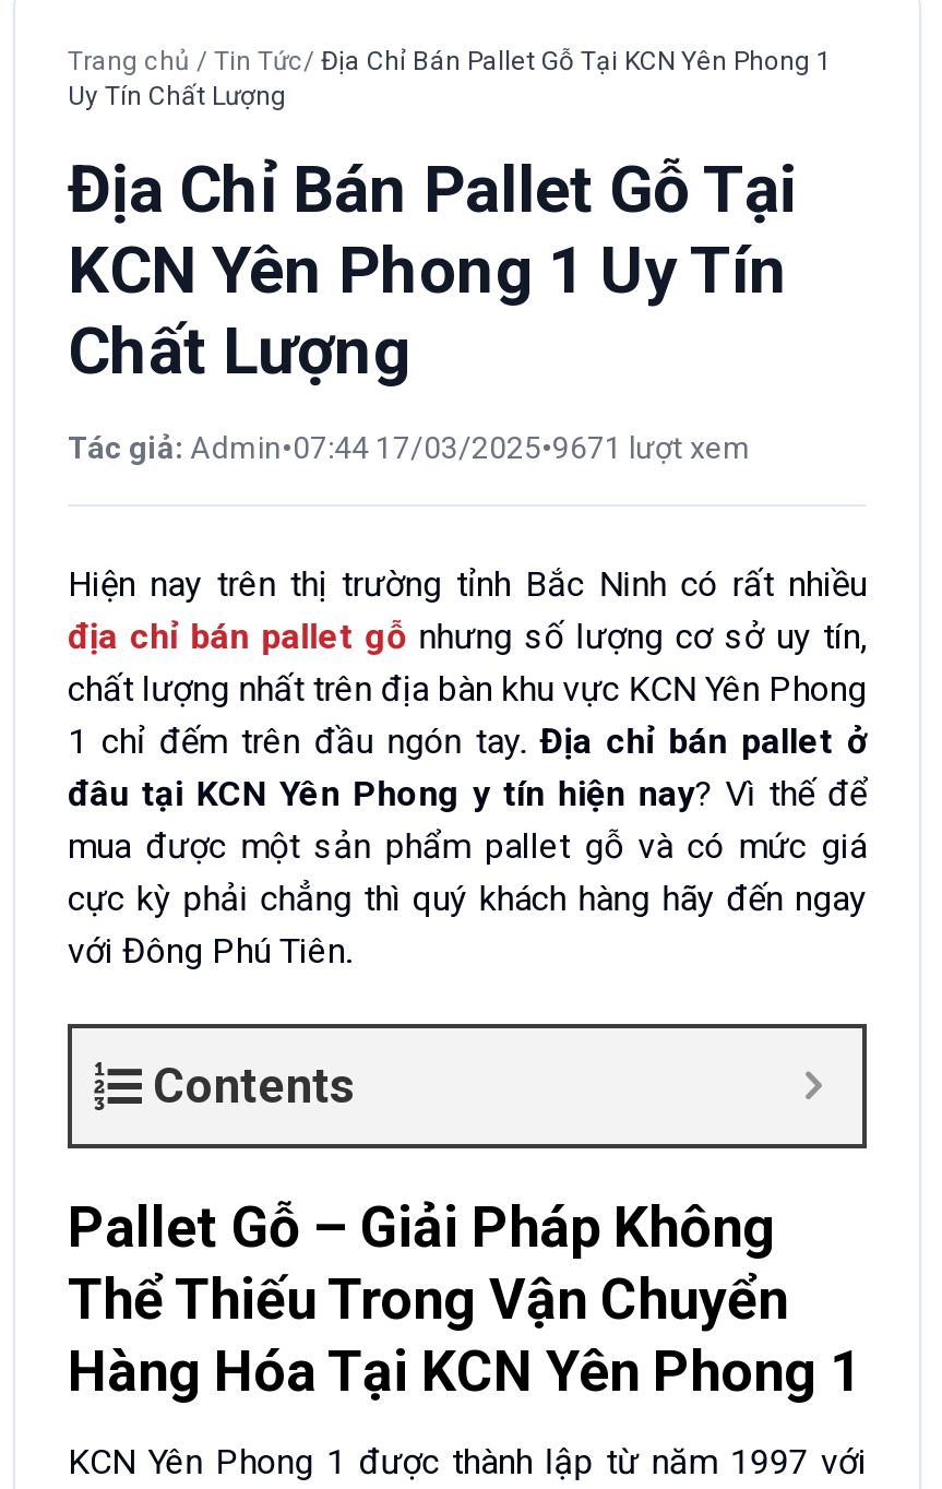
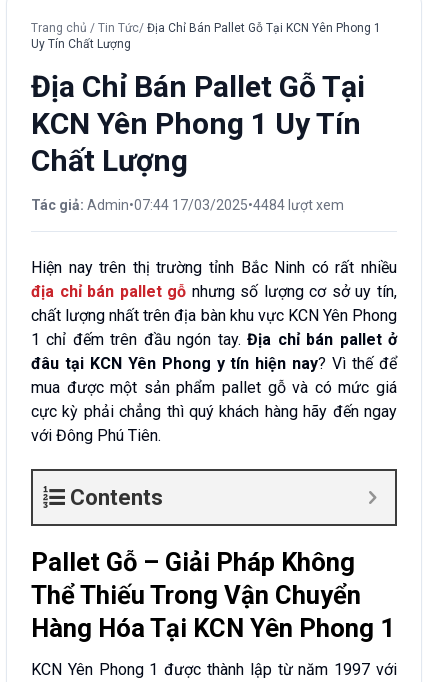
[68,430,751,465] Tác giả: Admin•07:44 17/03/2025•9671 lượt xem -> [31,197,344,213] Tác giả: Admin•07:44 17/03/2025•4484 lượt xem

